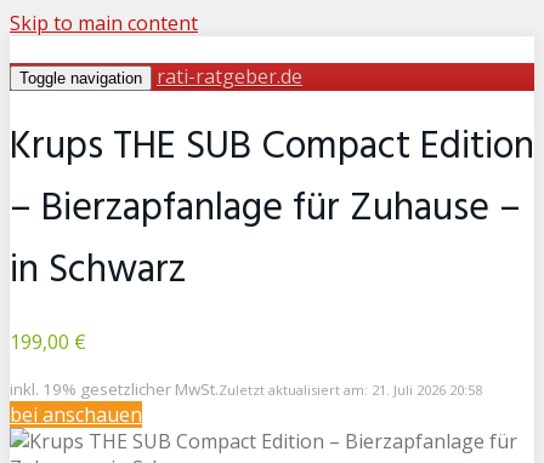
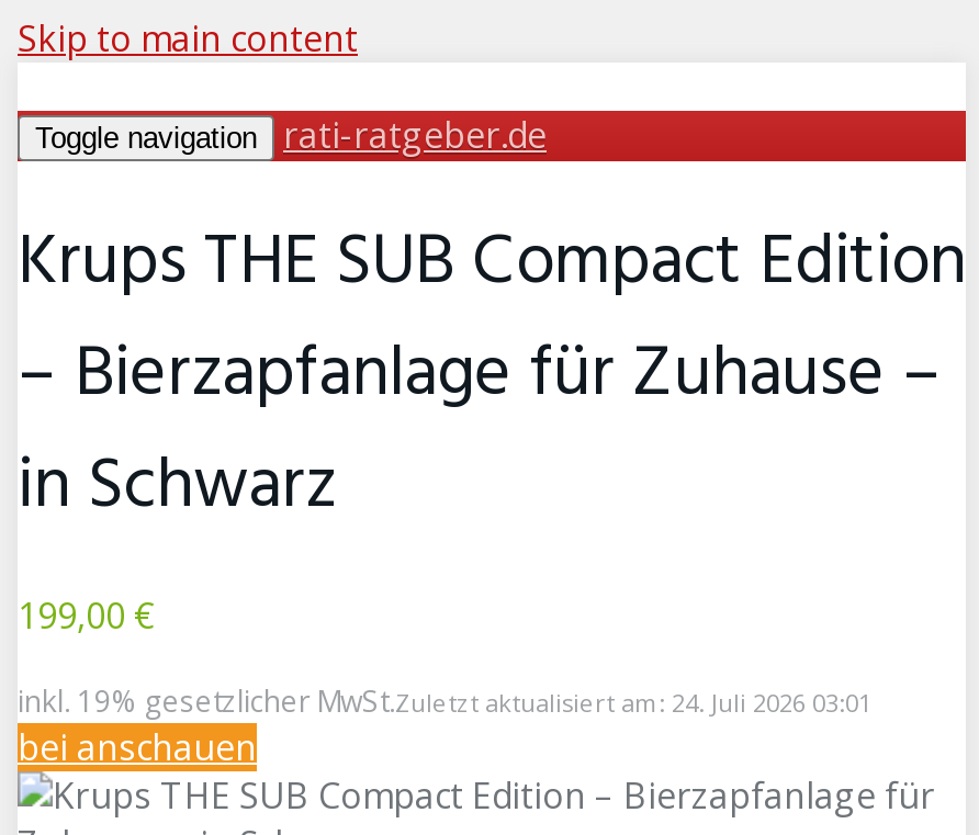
[10,378,482,400] inkl. 19% gesetzlicher MwSt.Zuletzt aktualisiert am: 21. Juli 2026 20:58 -> [18,681,871,721] inkl. 19% gesetzlicher MwSt.Zuletzt aktualisiert am: 24. Juli 2026 03:01

